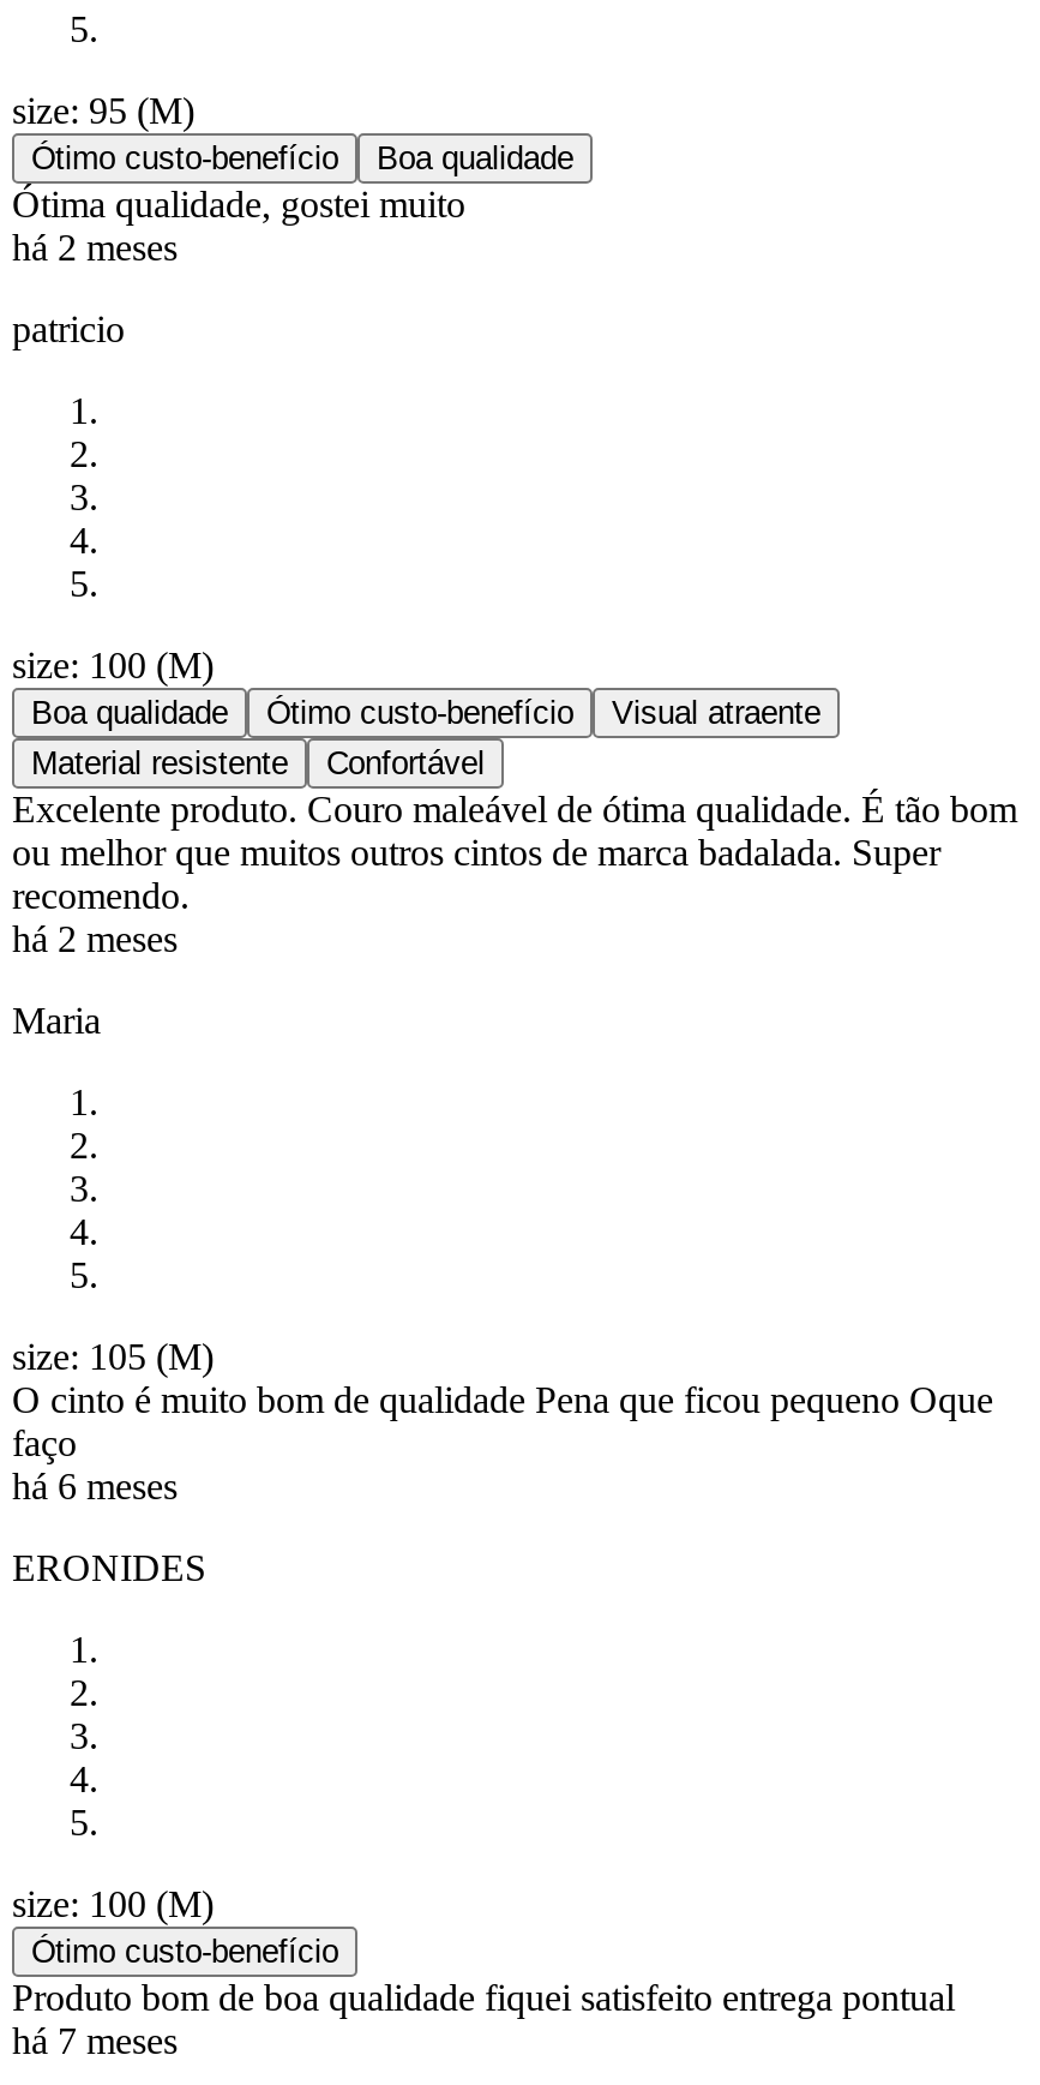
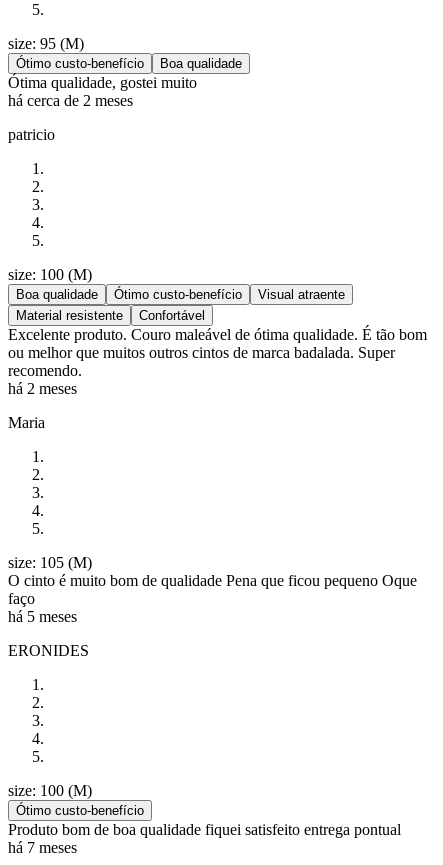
[12,227,178,268] há 2 meses -> [8,92,133,109] há cerca de 2 meses
[12,1466,178,1507] há 6 meses -> [8,608,77,625] há 5 meses

